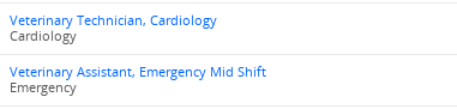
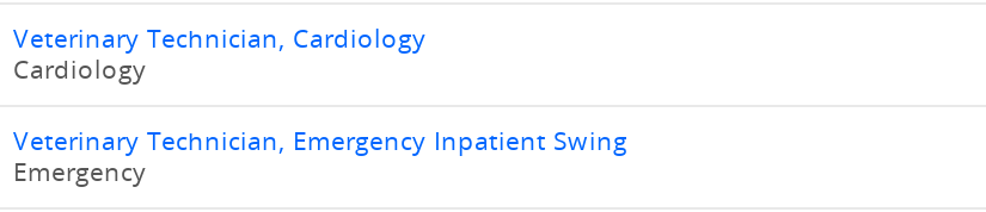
[10,63,266,80] Veterinary Assistant, Emergency Mid Shift -> [13,124,627,157] Veterinary Technician, Emergency Inpatient Swing

